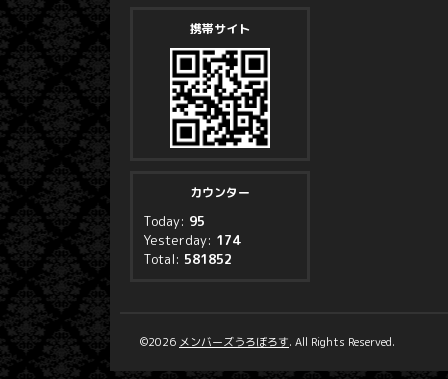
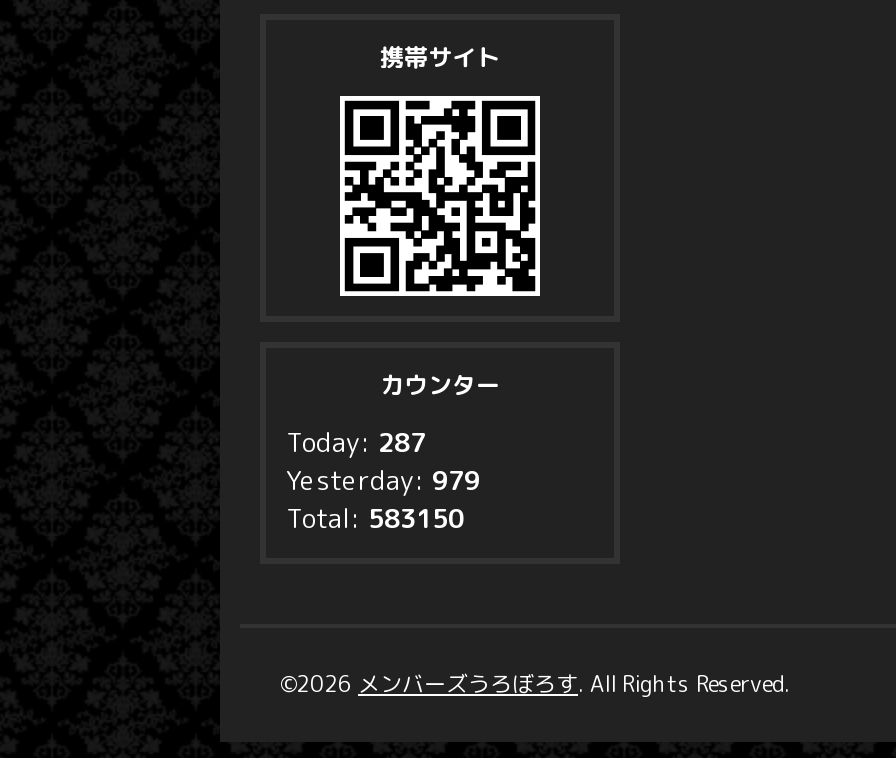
[143,212,205,230] Today: 95 -> [286,424,426,460] Today: 287
[143,231,240,249] Yesterday: 174 -> [286,462,480,498] Yesterday: 979
[143,250,232,268] Total: 581852 -> [286,500,464,536] Total: 583150

